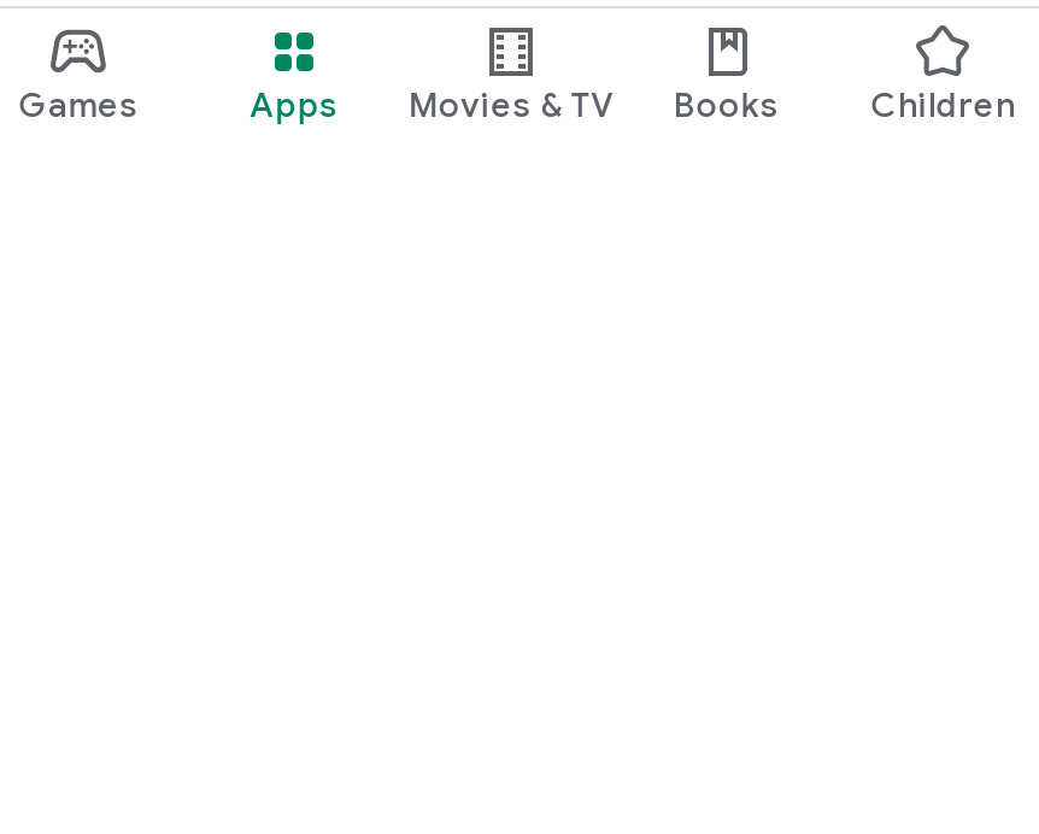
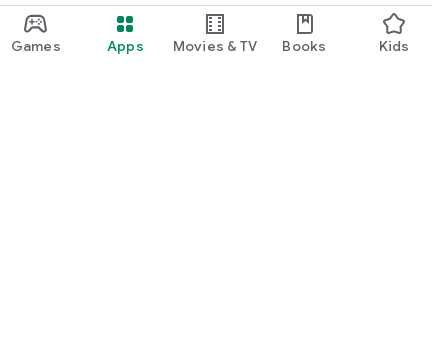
[871,82,1015,125] Children -> [379,36,410,54] Kids

